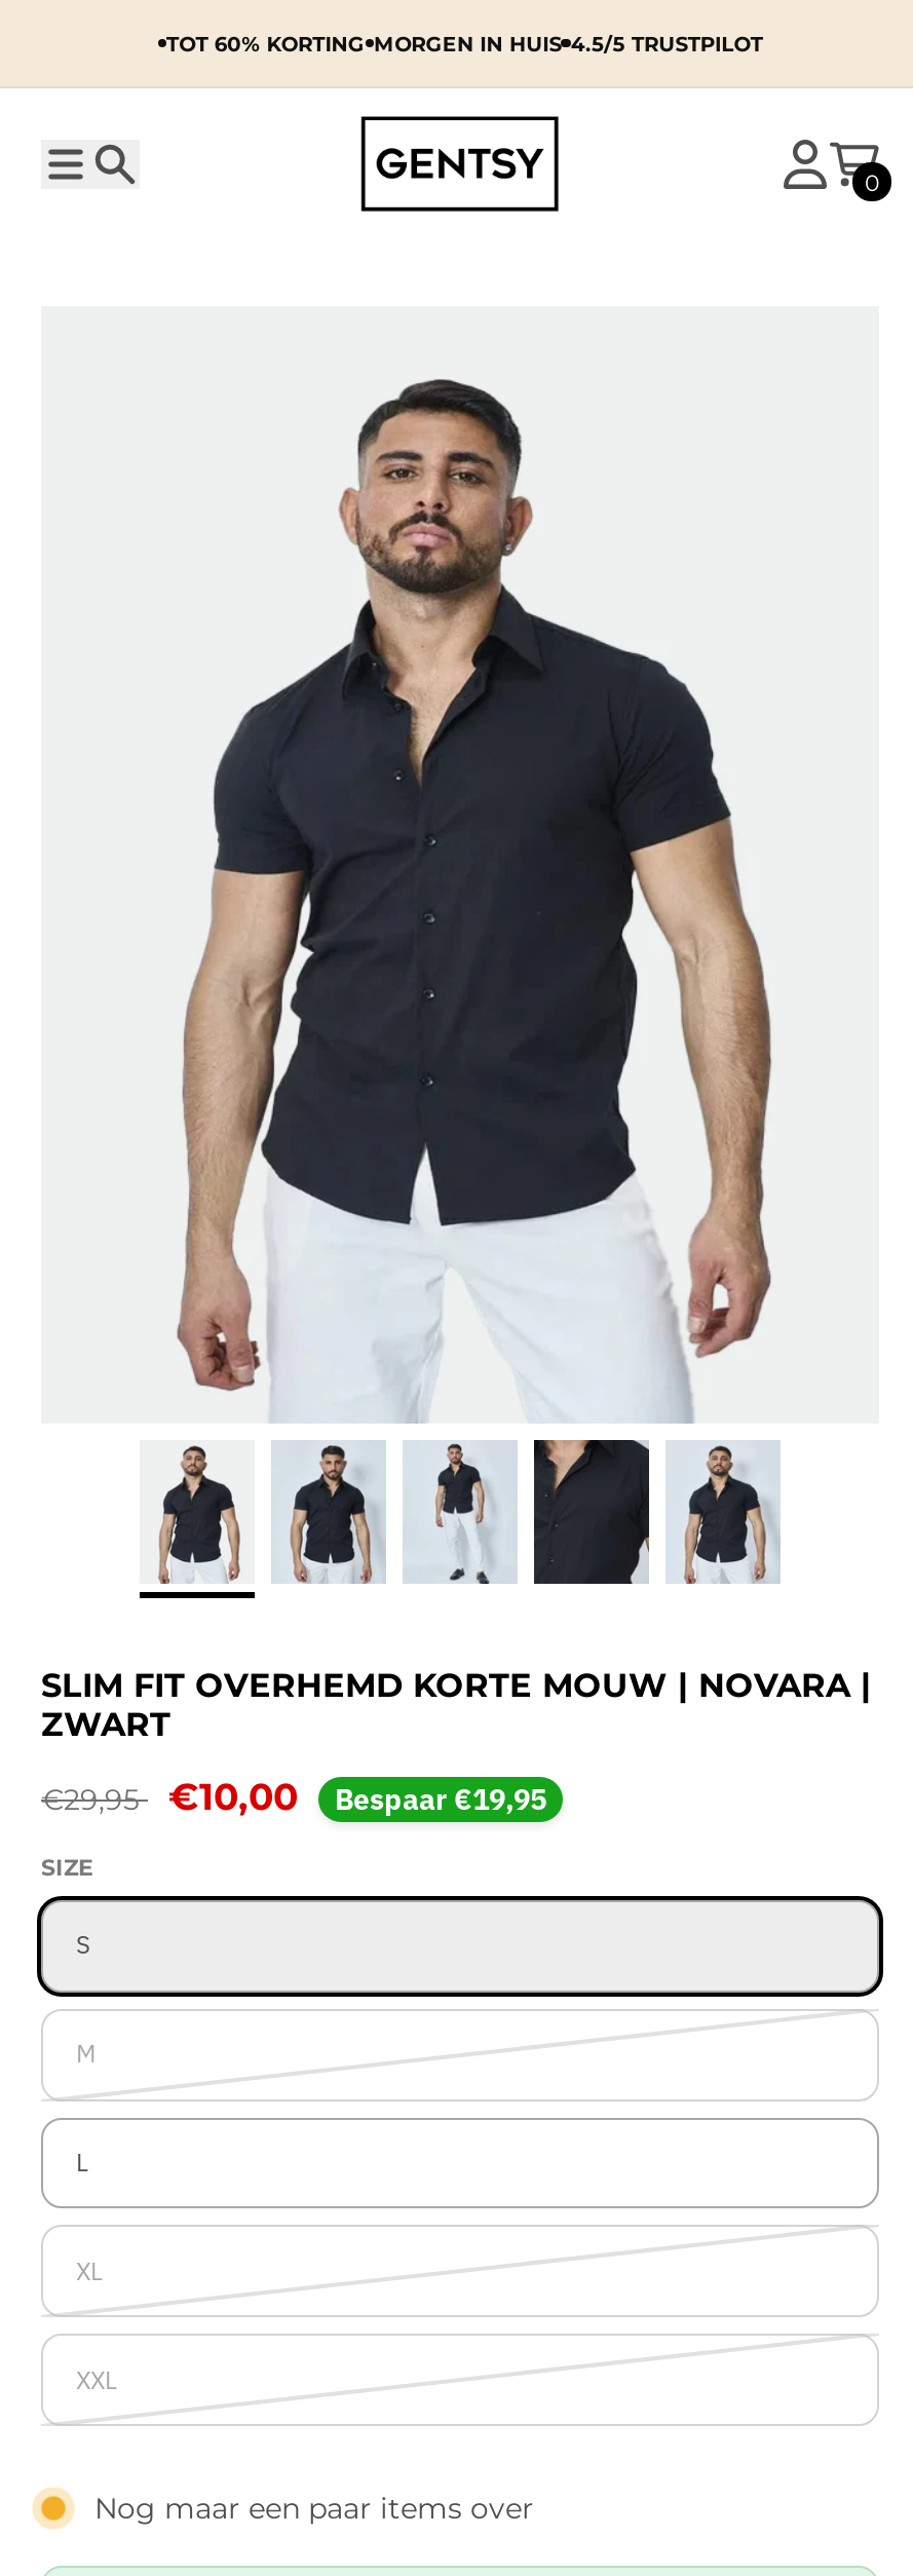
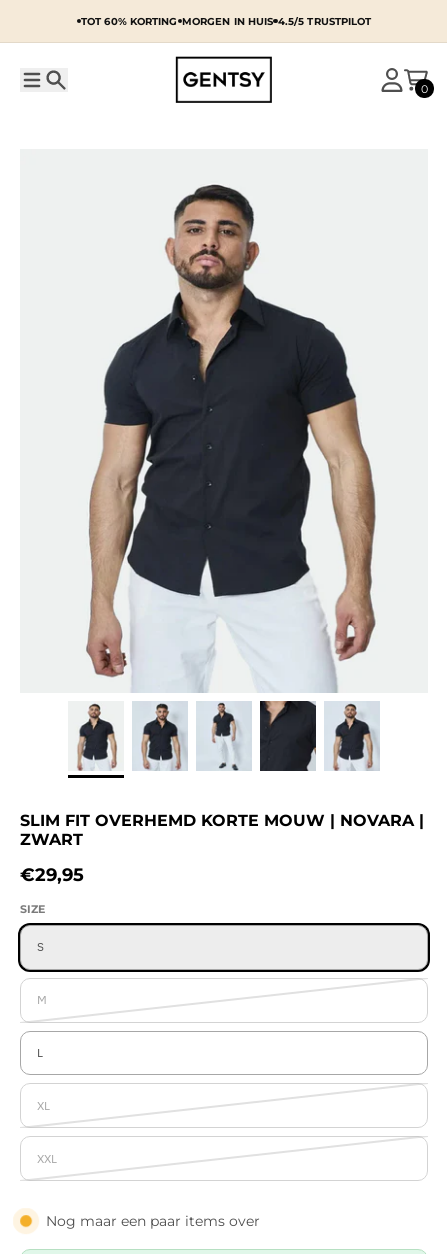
[41,1775,546,1820] €29,95 €10,00 | Bespaar €19,95 -> [20,864,84,886] €29,95

